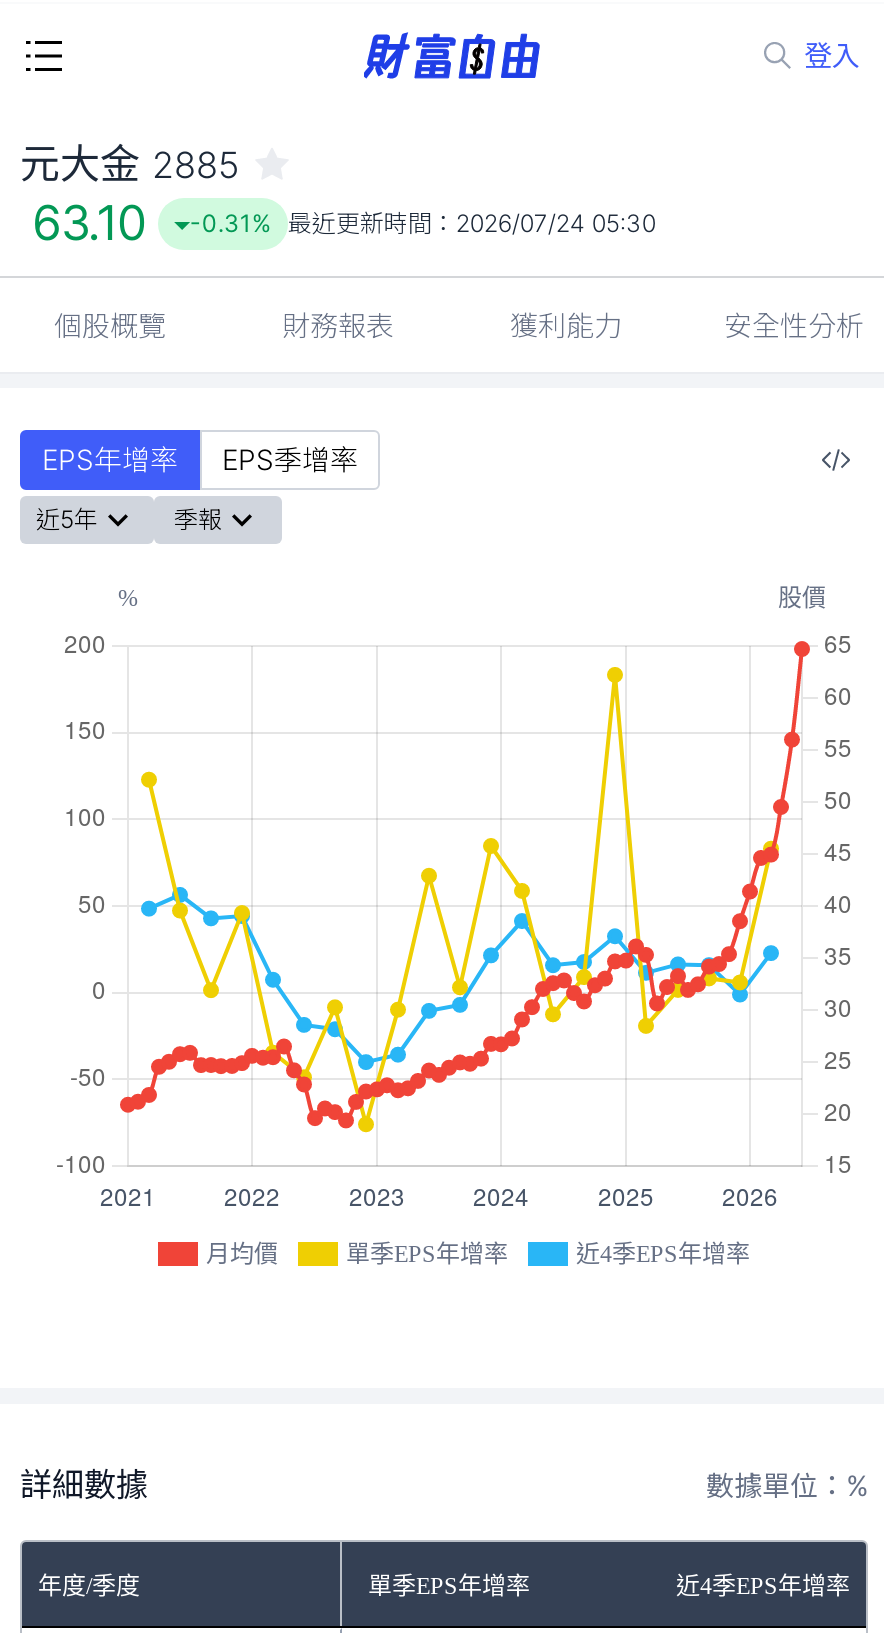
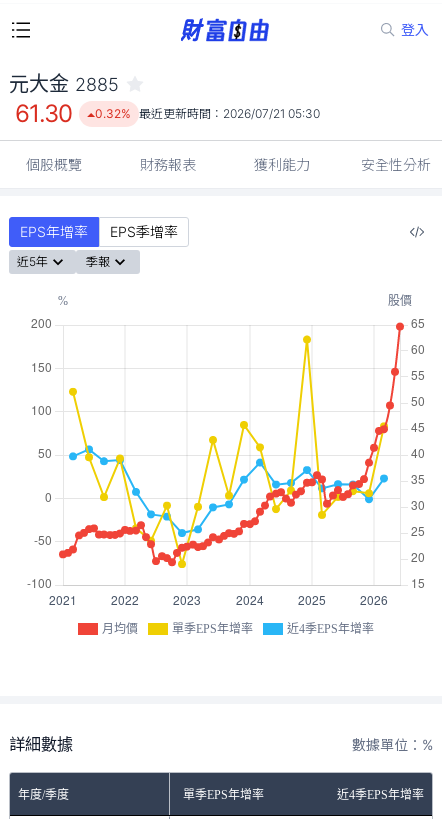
[32,194,146,252] 63.10 -> [15,99,73,128] 61.30
[190,208,656,238] -0.31% 最近更新時間：2026/07/24 05:30 -> [95,106,320,121] 0.32% 最近更新時間：2026/07/21 05:30

